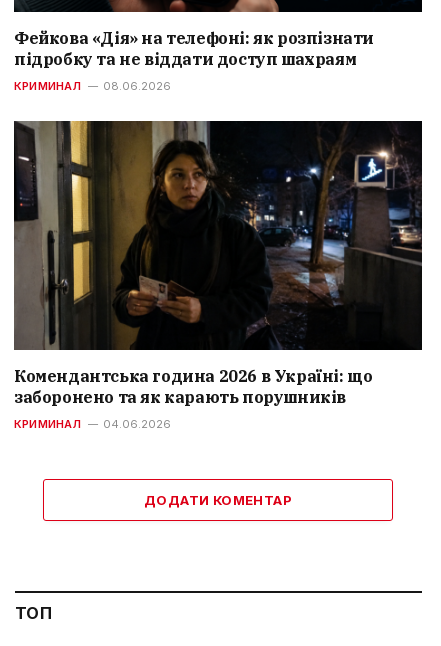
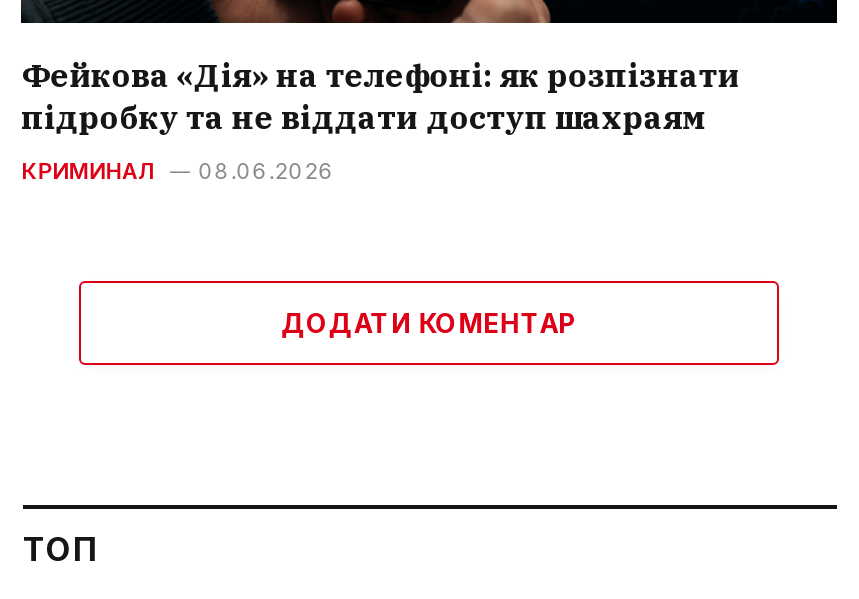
[14,120,422,431] [image] | Комендантська година 2026 в Україні: що | заборонено та як карають порушників | КРИМИНАЛ | 04.06.2026 -> none

